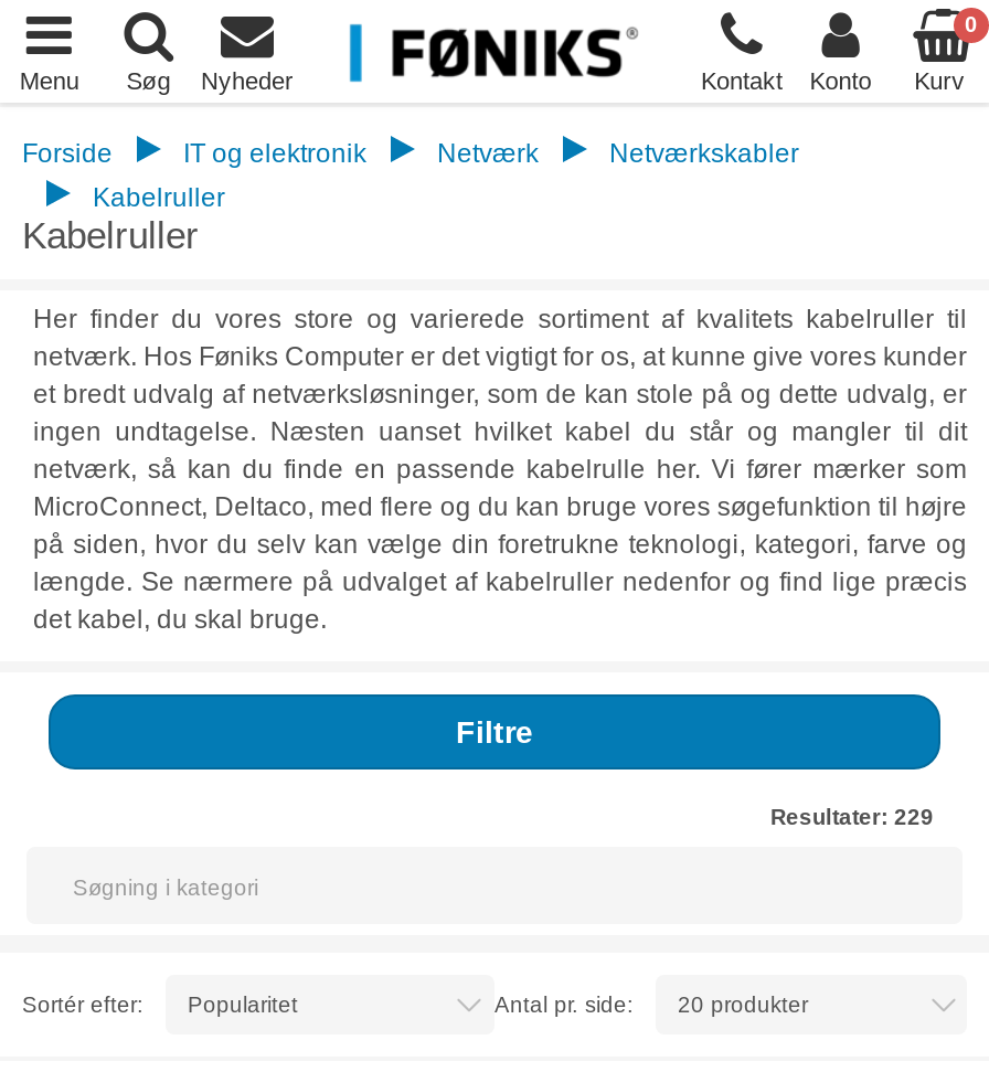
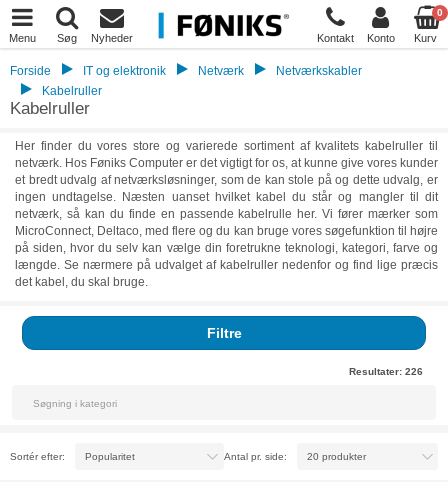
[770,805,934,829] Resultater: 229 -> [349,366,423,377] Resultater: 226

